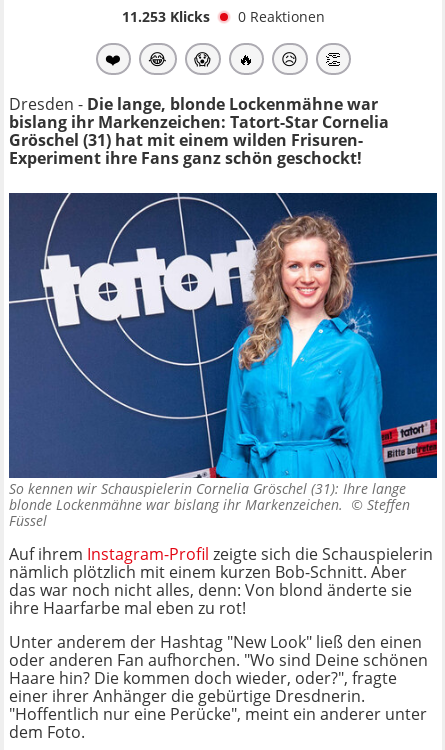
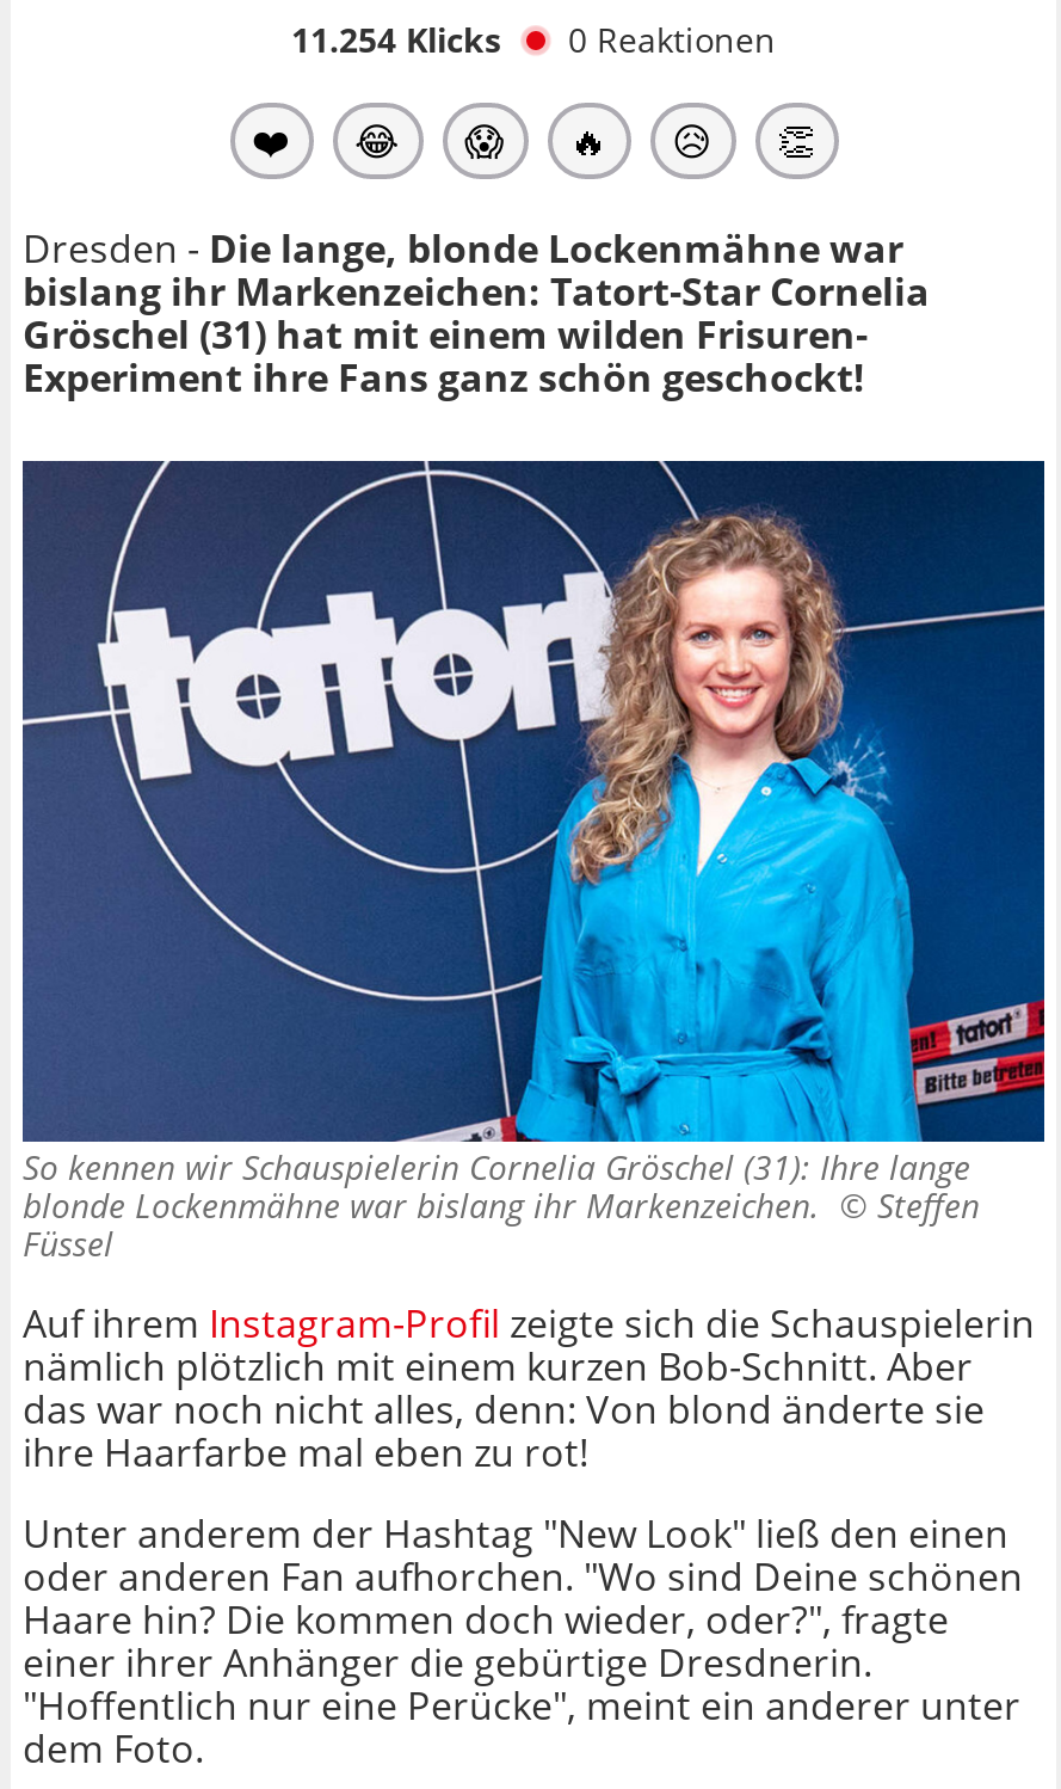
[121,7,324,26] 11.253 Klicks 0 Reaktionen -> [291,16,776,62] 11.254 Klicks 0 Reaktionen

